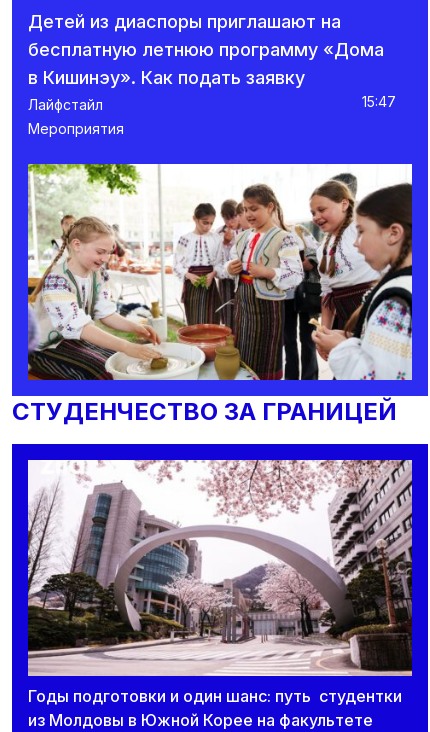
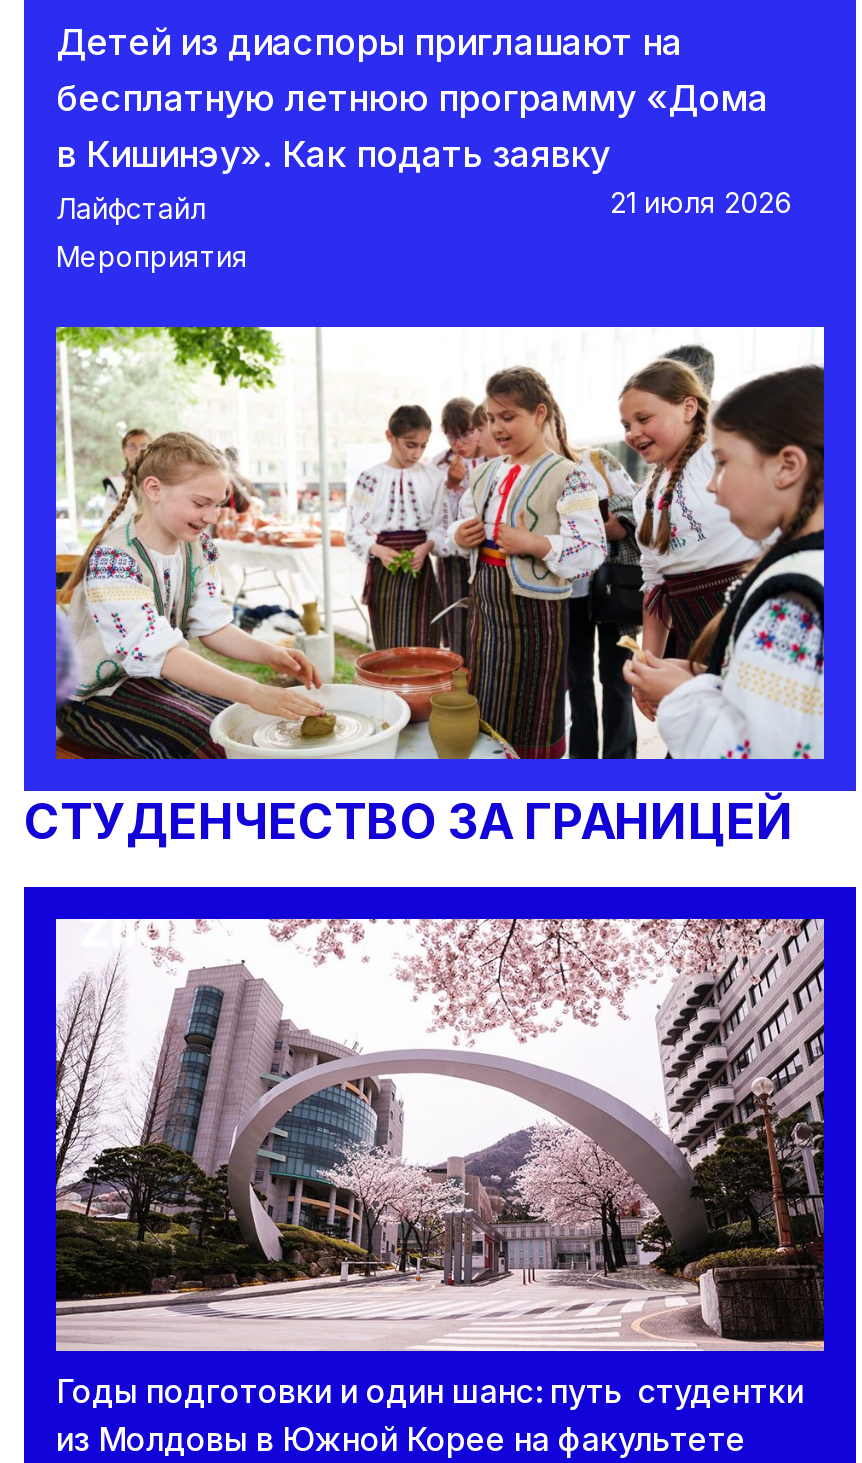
[362,93,396,110] 15:47 -> [610,185,792,219] 21 июля 2026

